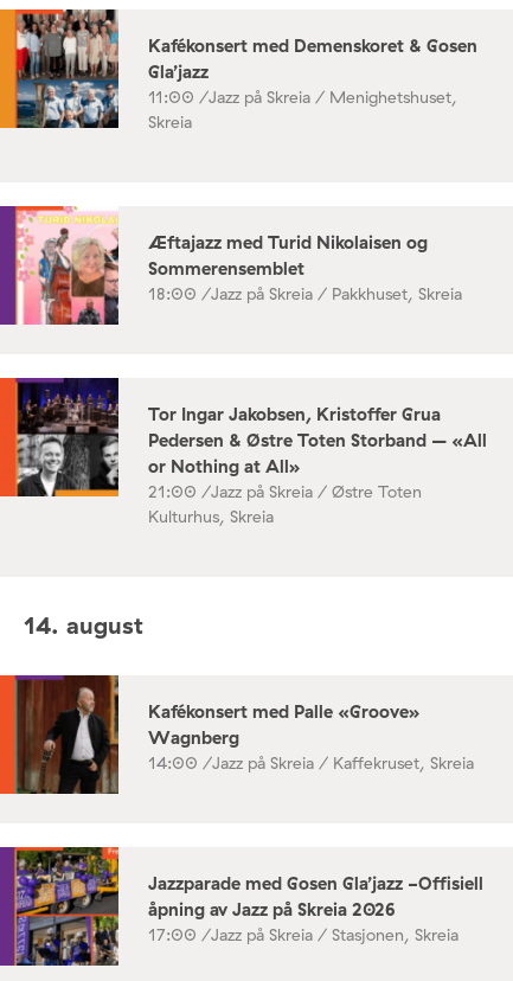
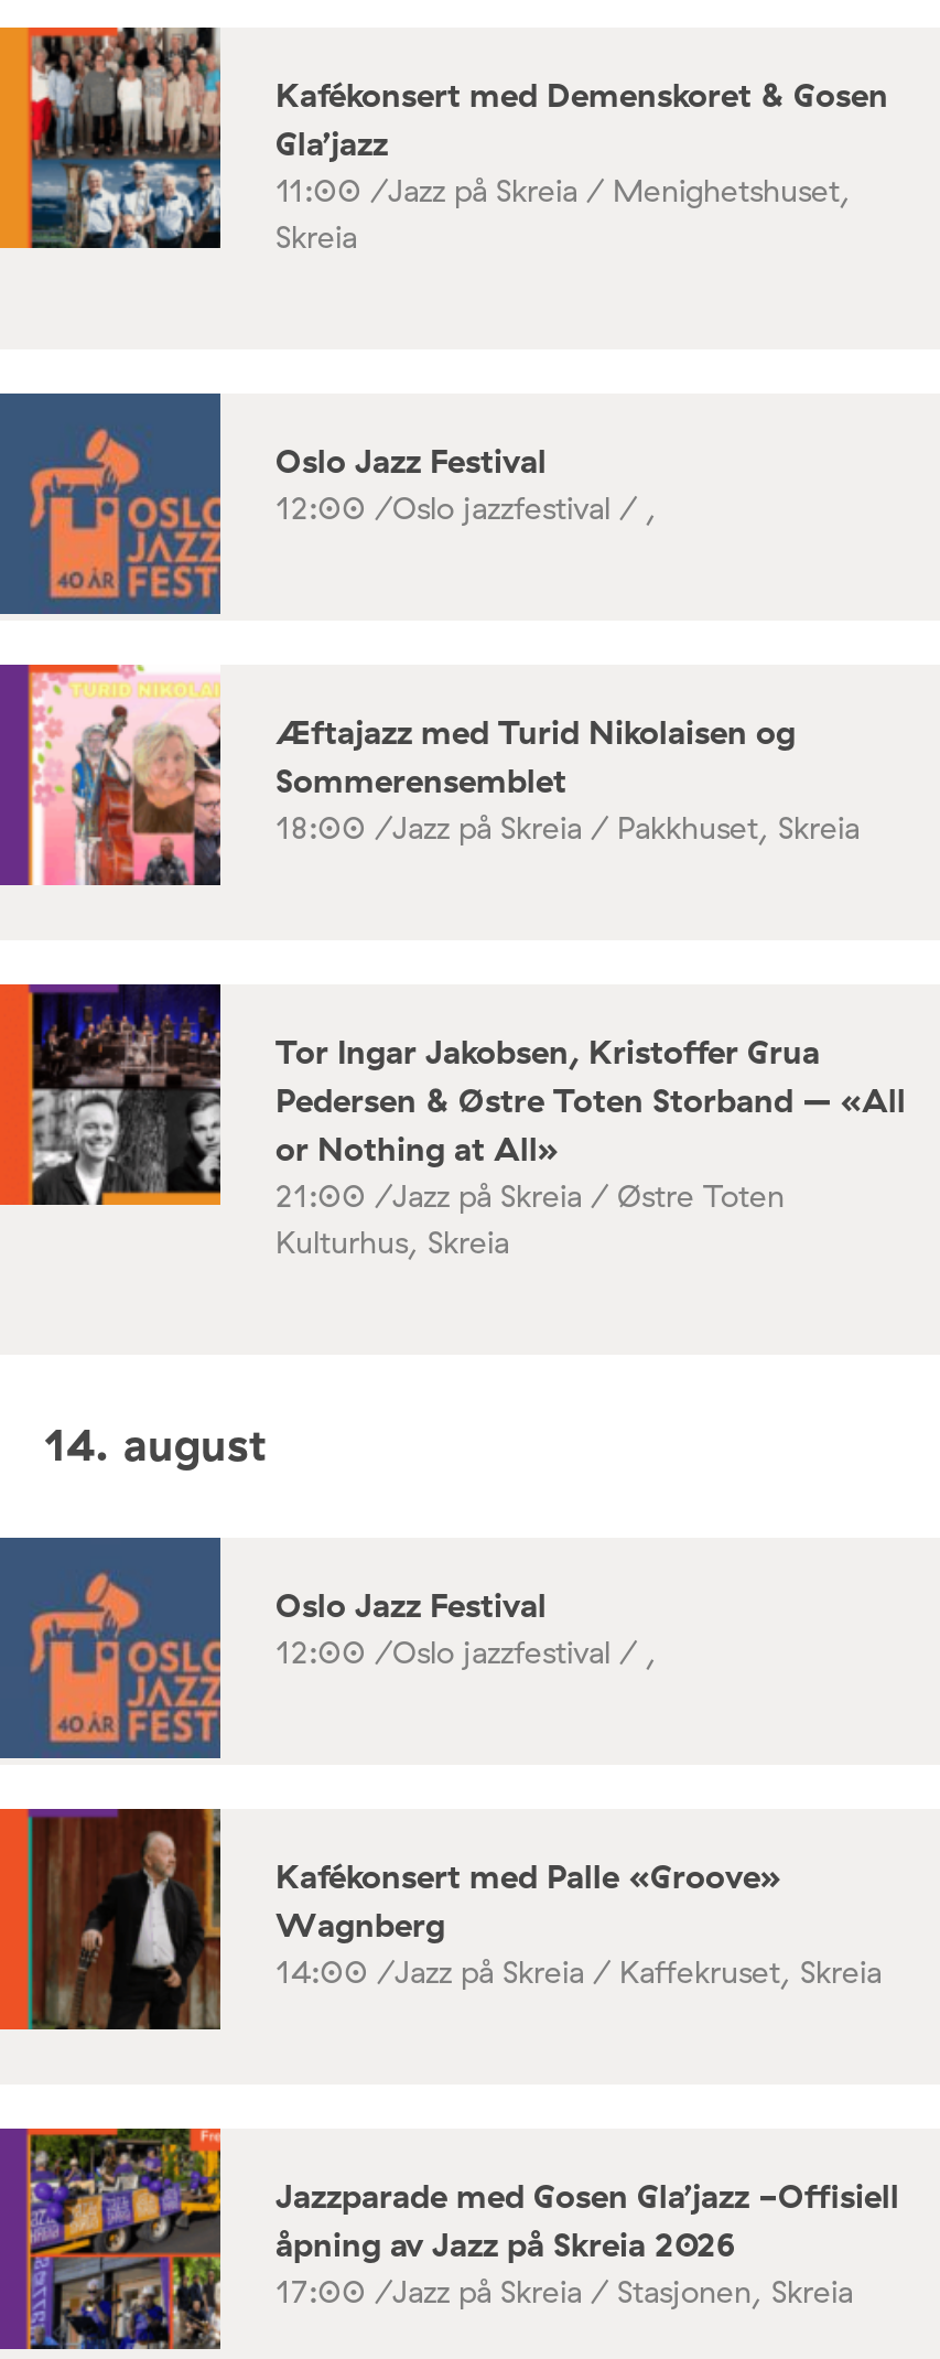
none -> [7,391,657,616] [image] | Oslo Jazz Festival | 12:00 /Oslo jazzfestival / ,
none -> [7,1536,657,1760] [image] | Oslo Jazz Festival | 12:00 /Oslo jazzfestival / ,

